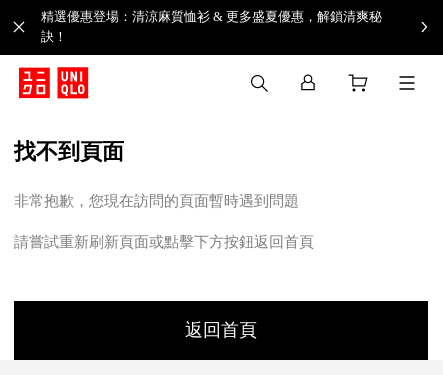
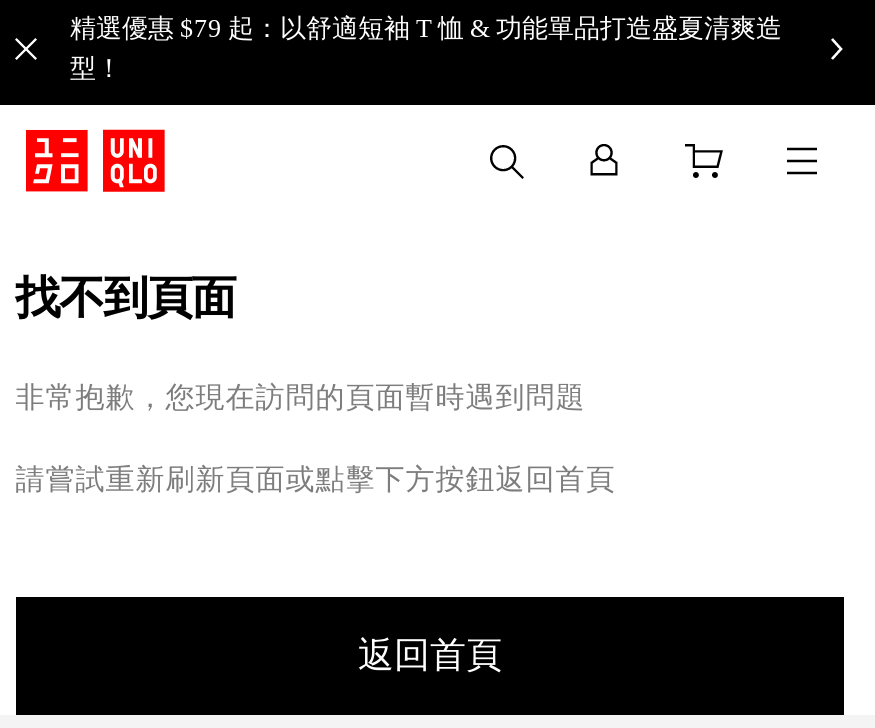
[41,9,382,44] 精選優惠登場：清涼麻質恤衫 & 更多盛夏優惠，解鎖清爽秘 | 訣！ -> [70,13,782,83] 精選優惠 $79 起：以舒適短袖 T 恤 & 功能單品打造盛夏清爽造 | 型！

